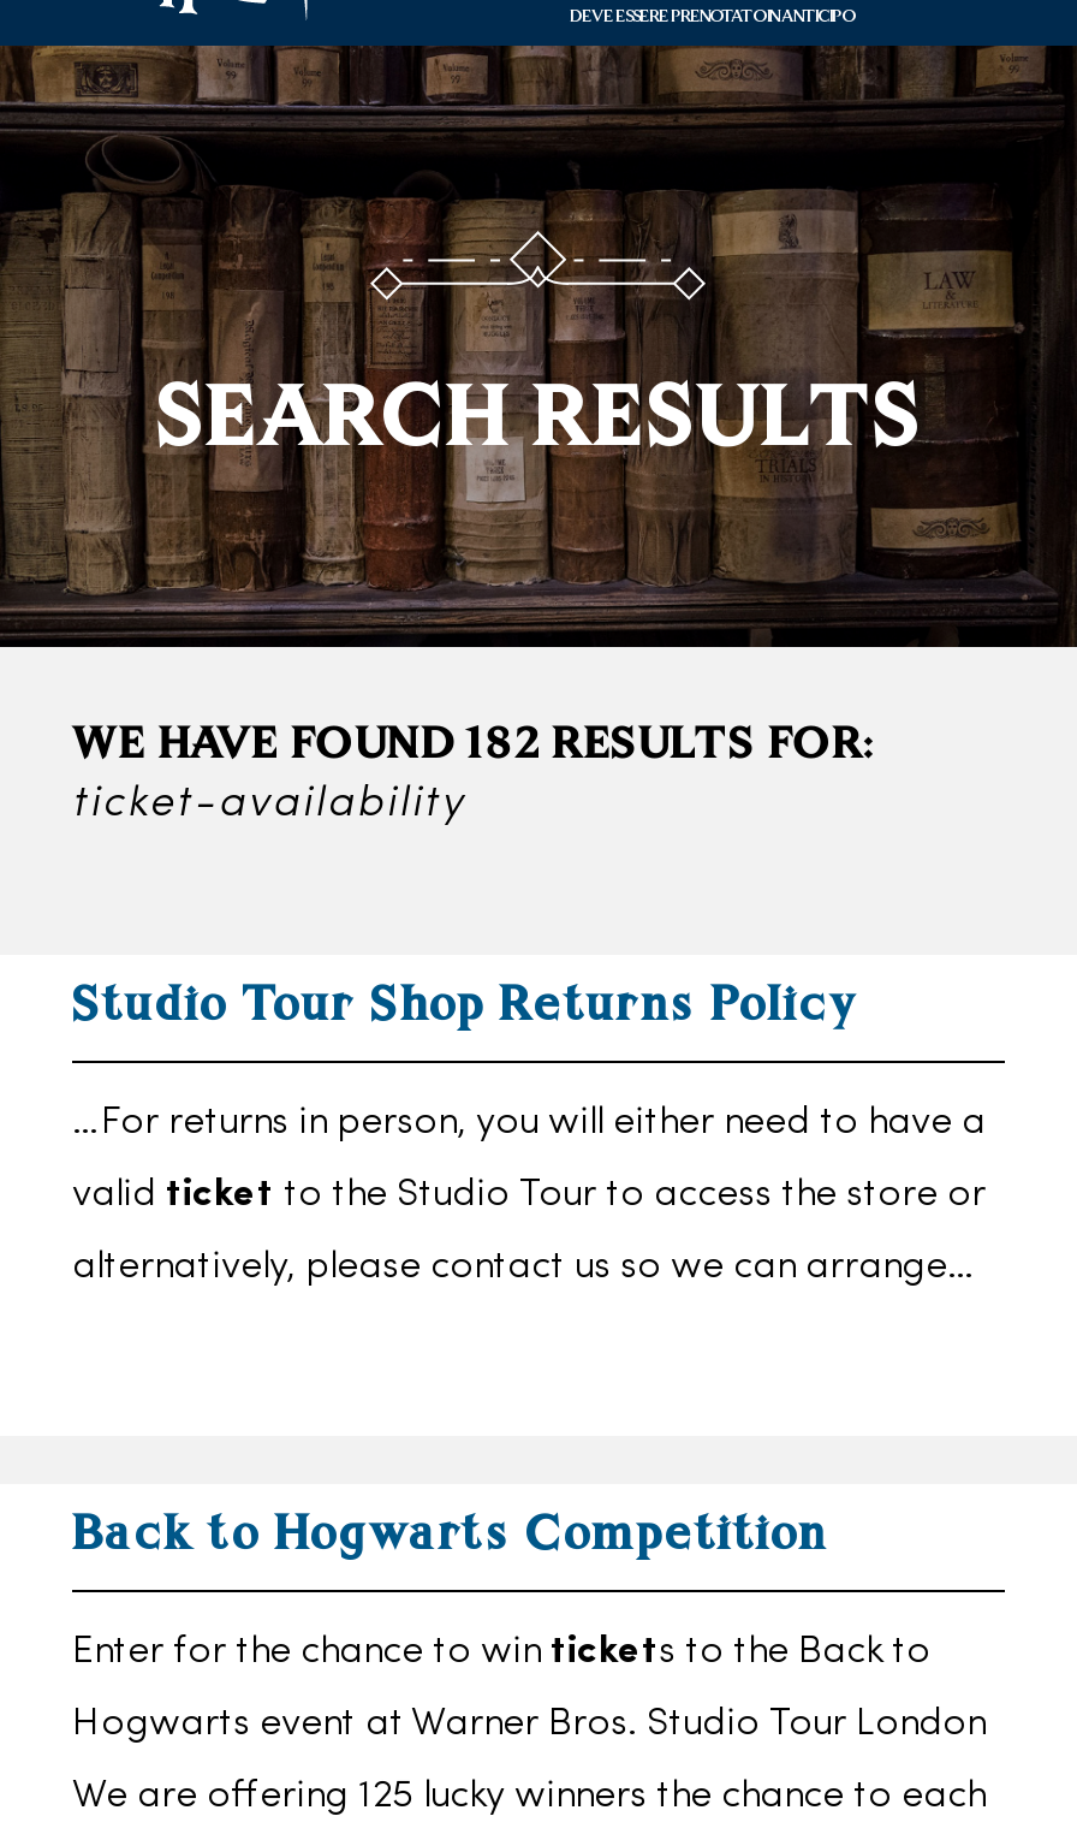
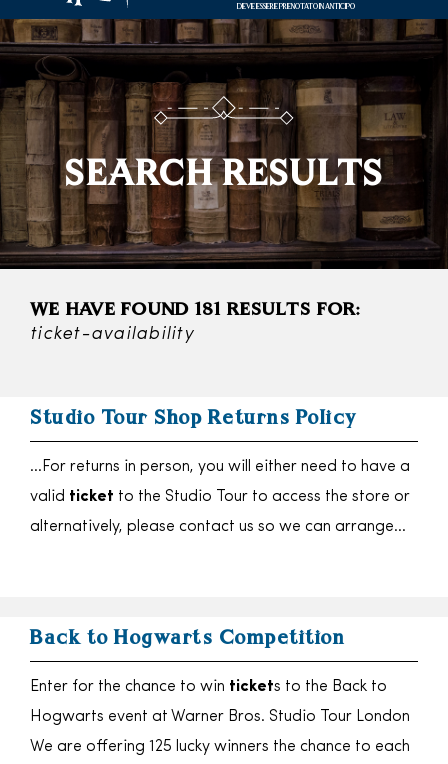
[72,724,874,770] WE HAVE FOUND 182 RESULTS FOR: -> [30,301,360,320] WE HAVE FOUND 181 RESULTS FOR:

